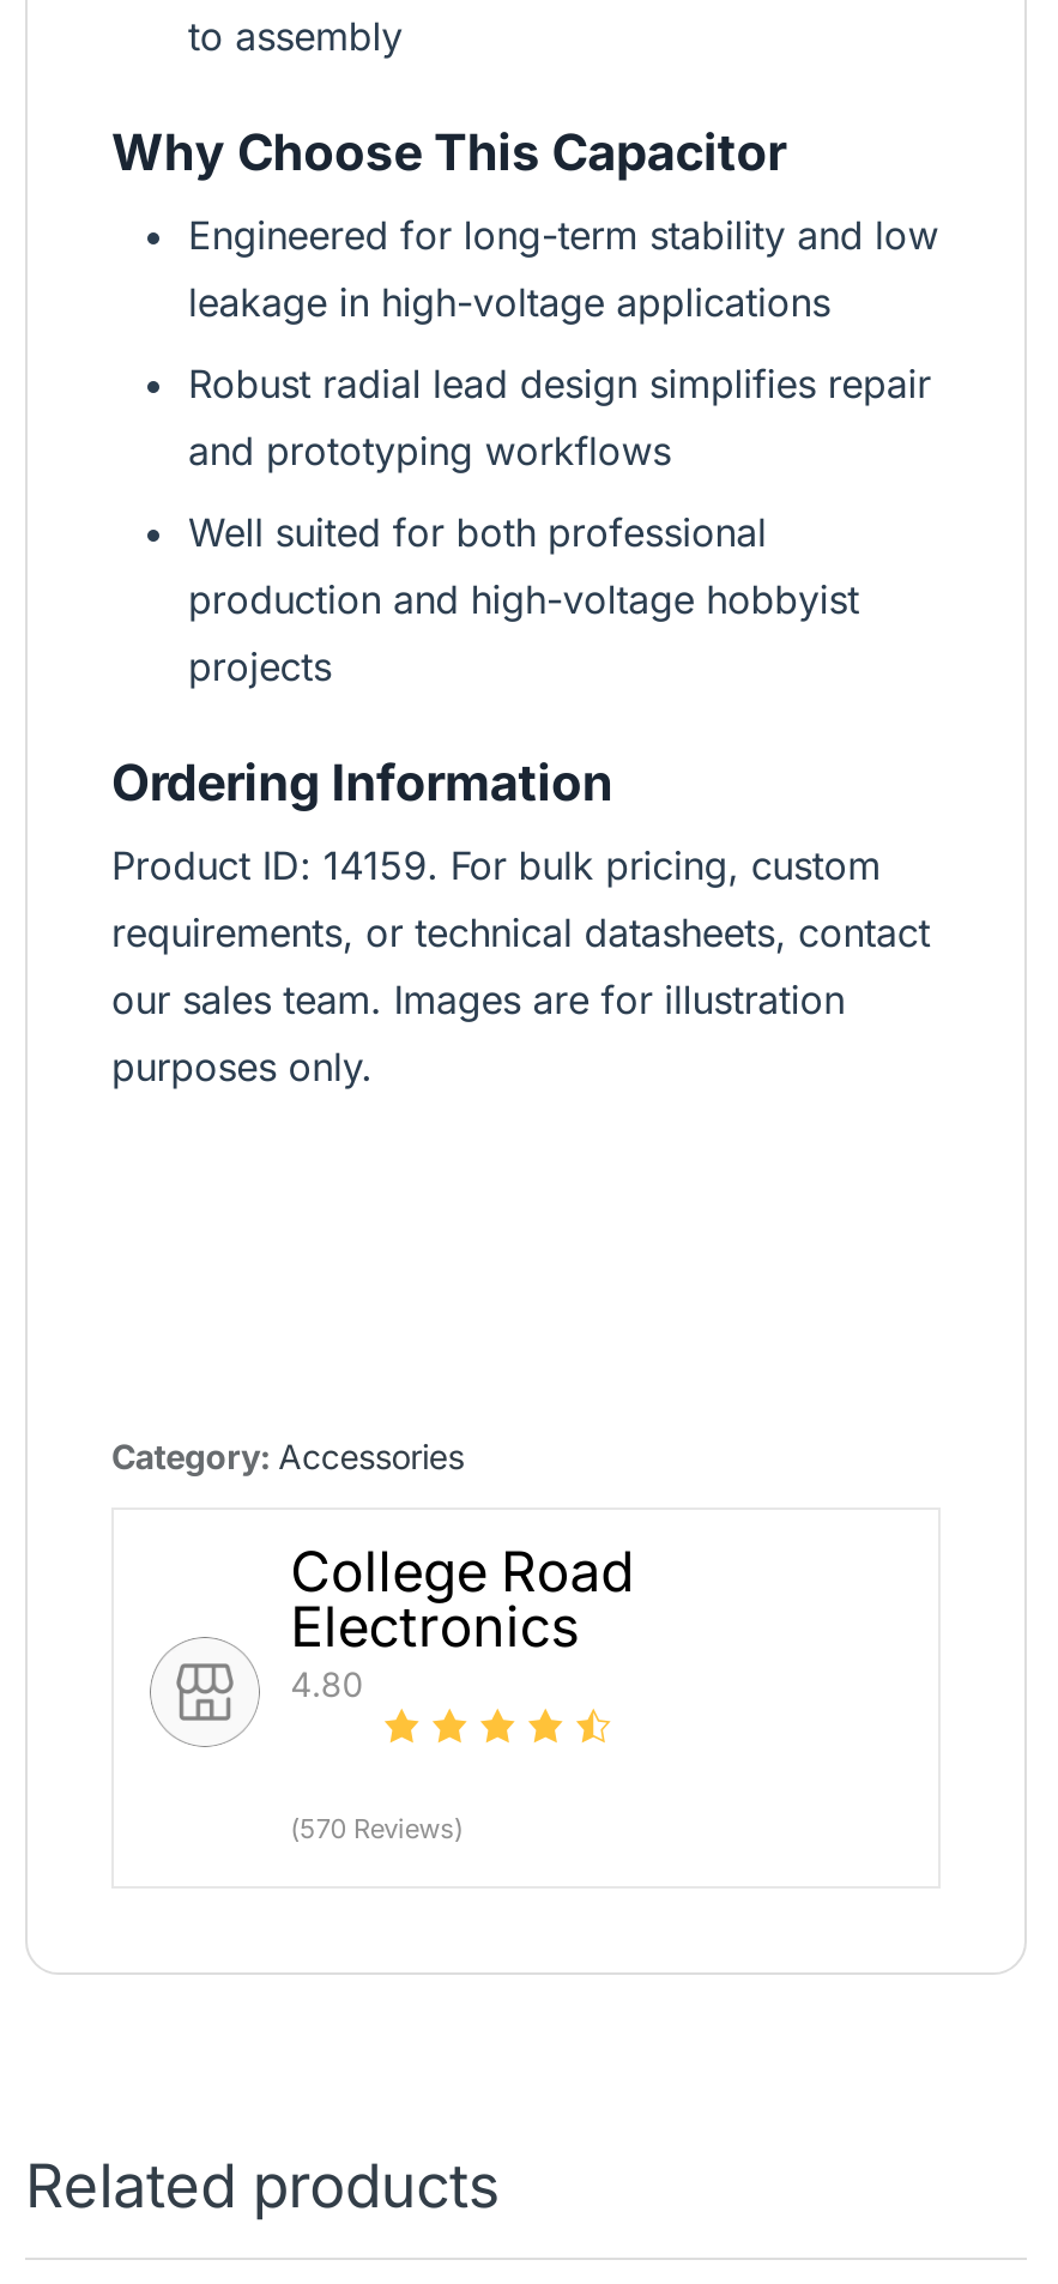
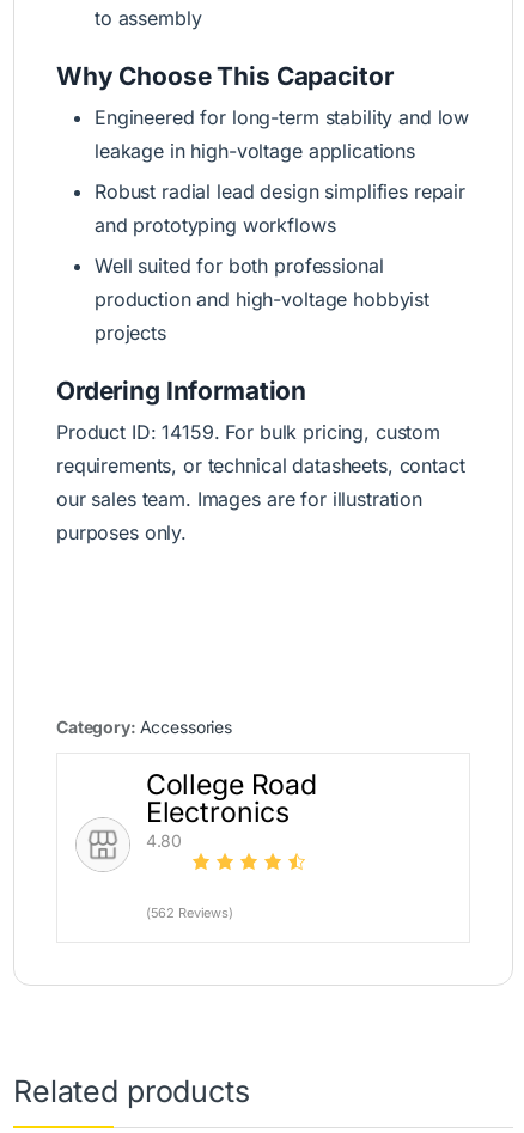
[290,1811,463,1845] (570 Reviews) -> [146,904,233,921] (562 Reviews)

